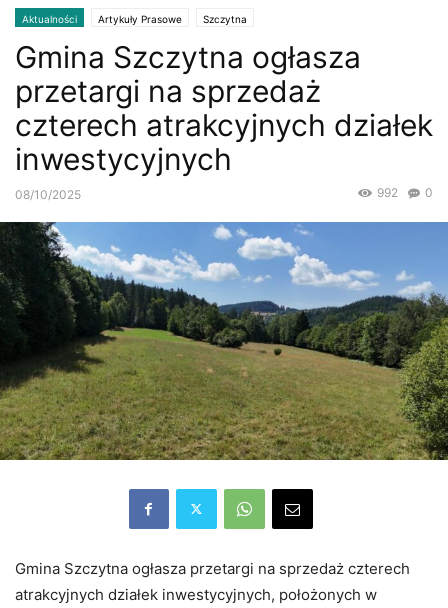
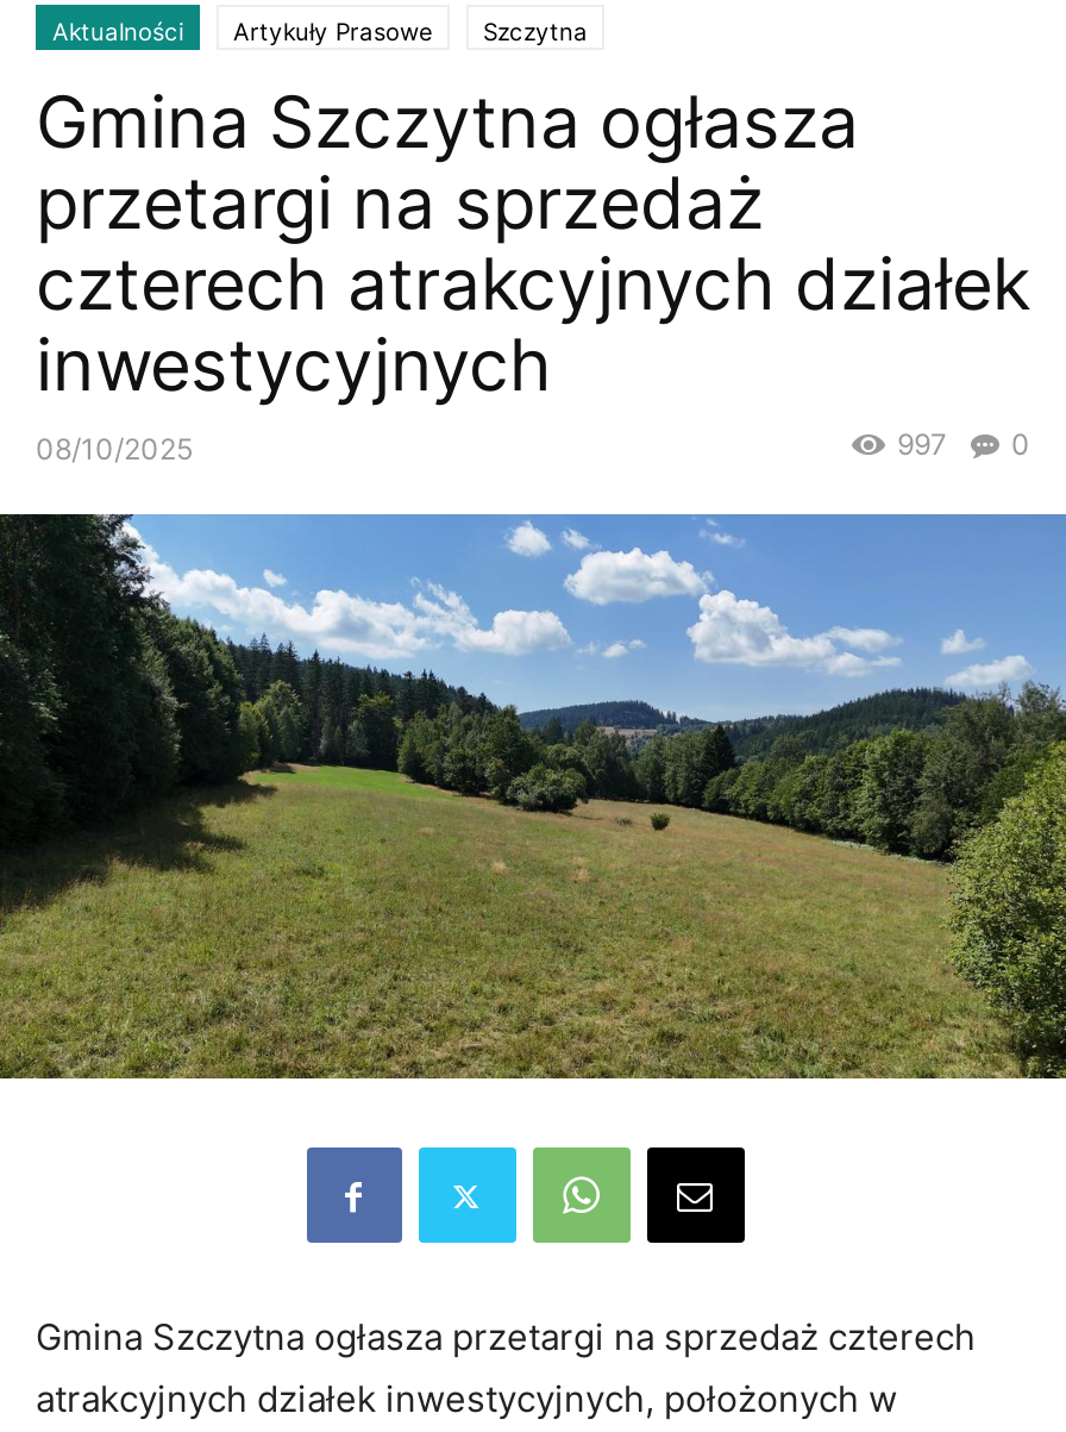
[377,185,433,200] 992 0 -> [897,426,1030,462] 997 0

